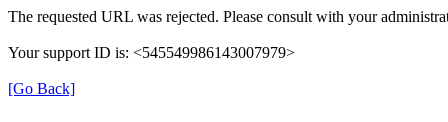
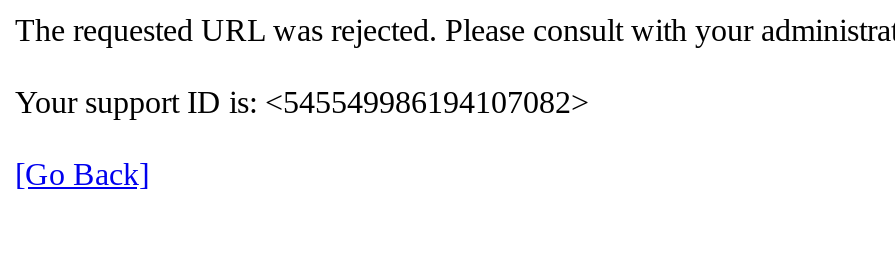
[8,44,295,61] Your support ID is: <545549986143007979> -> [15,85,589,119] Your support ID is: <545549986194107082>

